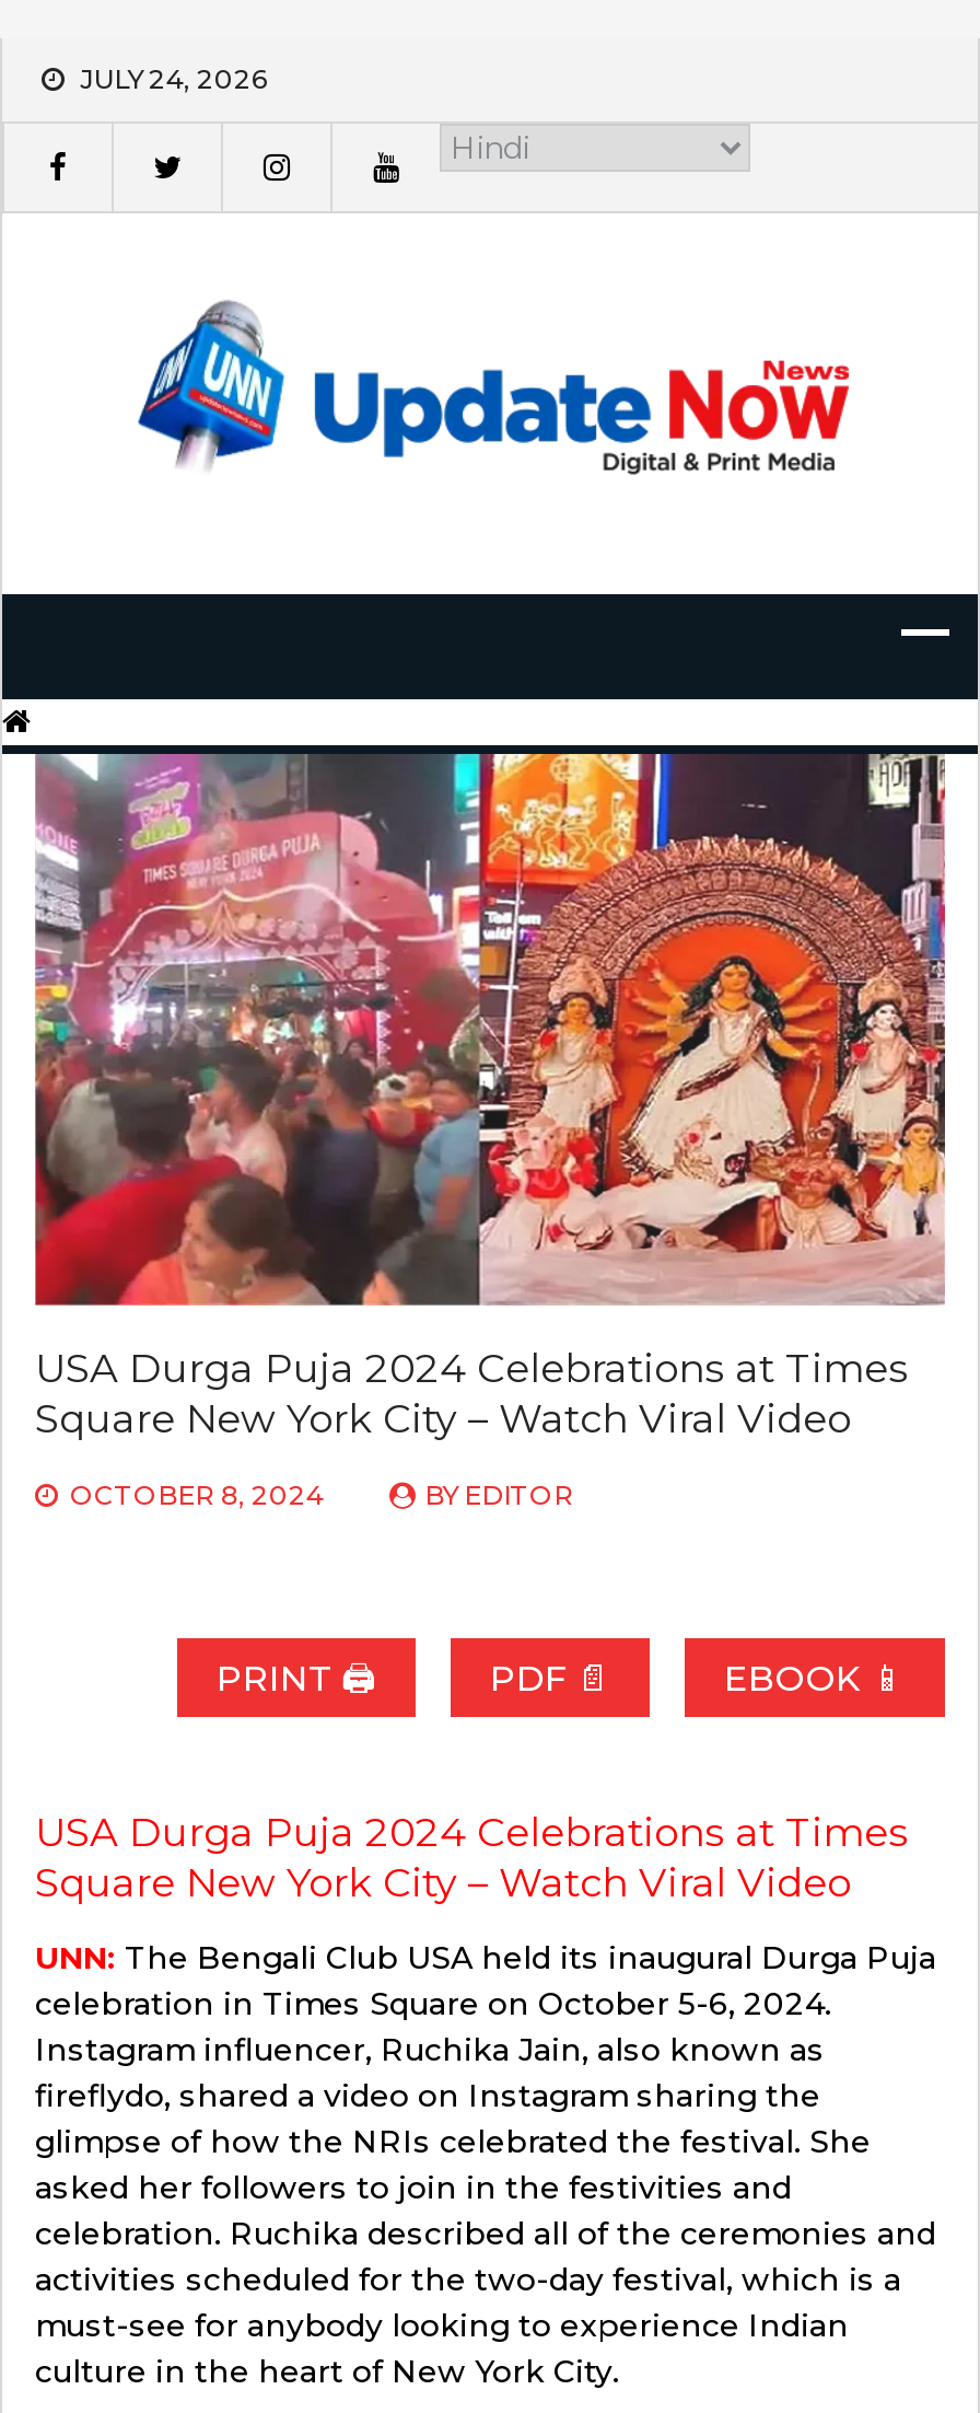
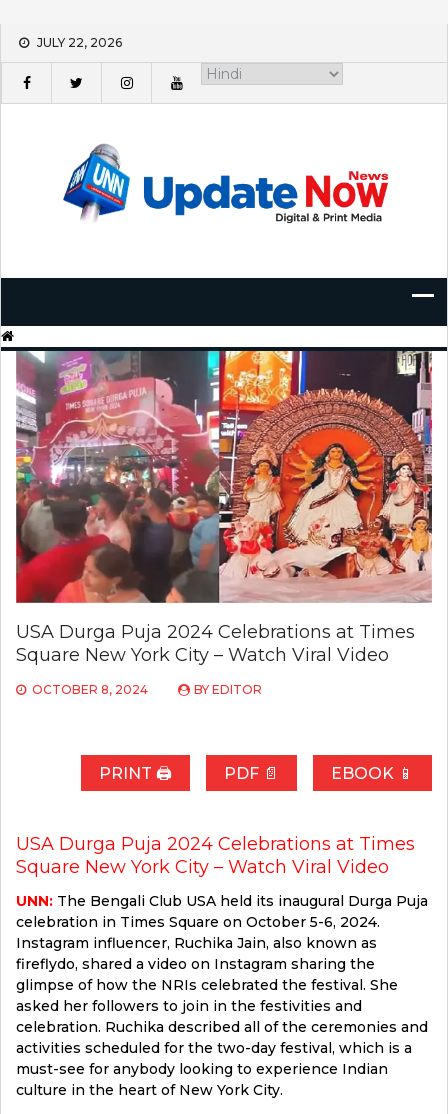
[81,62,267,95] JULY 24, 2026 -> [37,35,122,50] JULY 22, 2026

